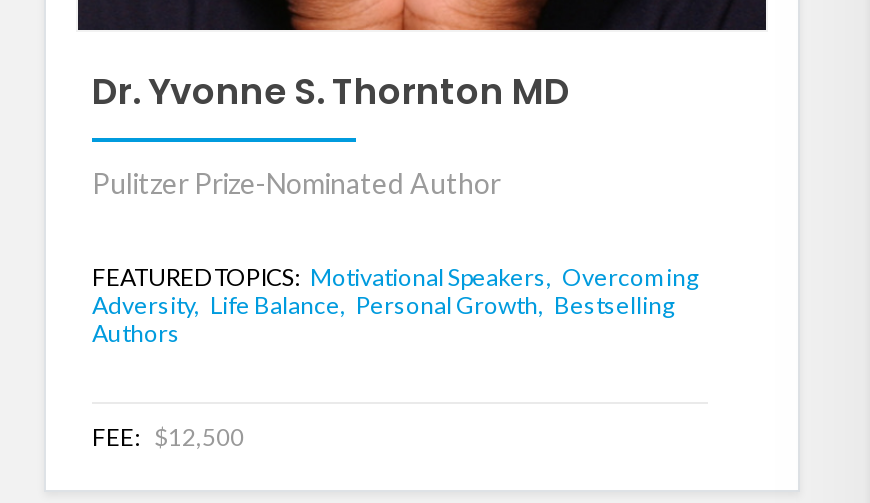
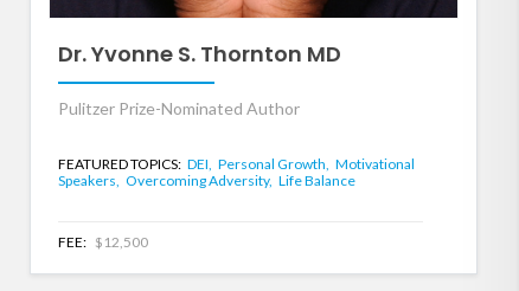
[92,262,698,348] FEATURED TOPICS: Motivational Speakers, Overcoming | Adversity, Life Balance, Personal Growth, Bestselling | Authors -> [58,155,415,189] FEATURED TOPICS: DEI, Personal Growth, Motivational | Speakers, Overcoming Adversity, Life Balance

